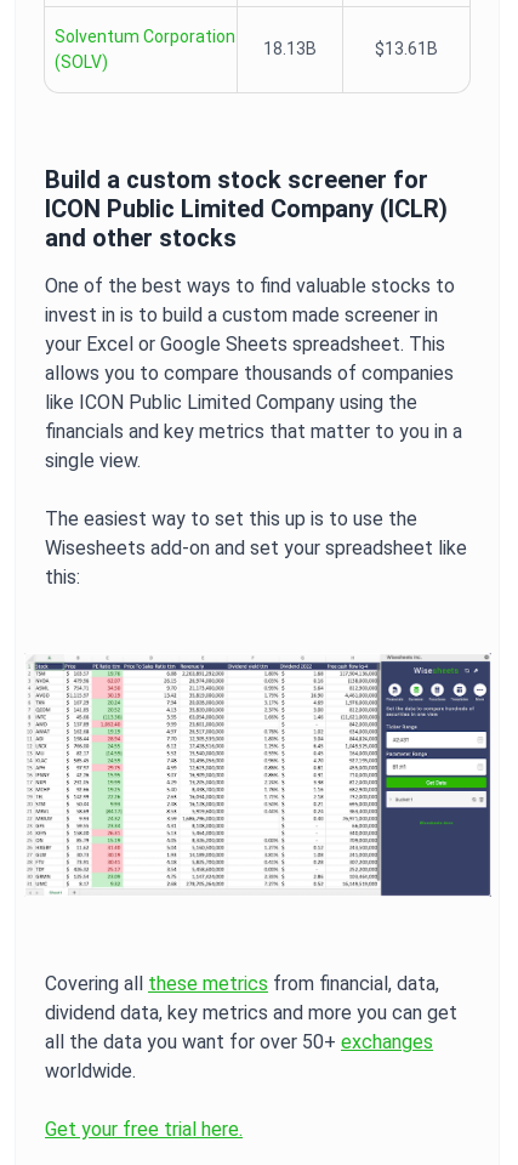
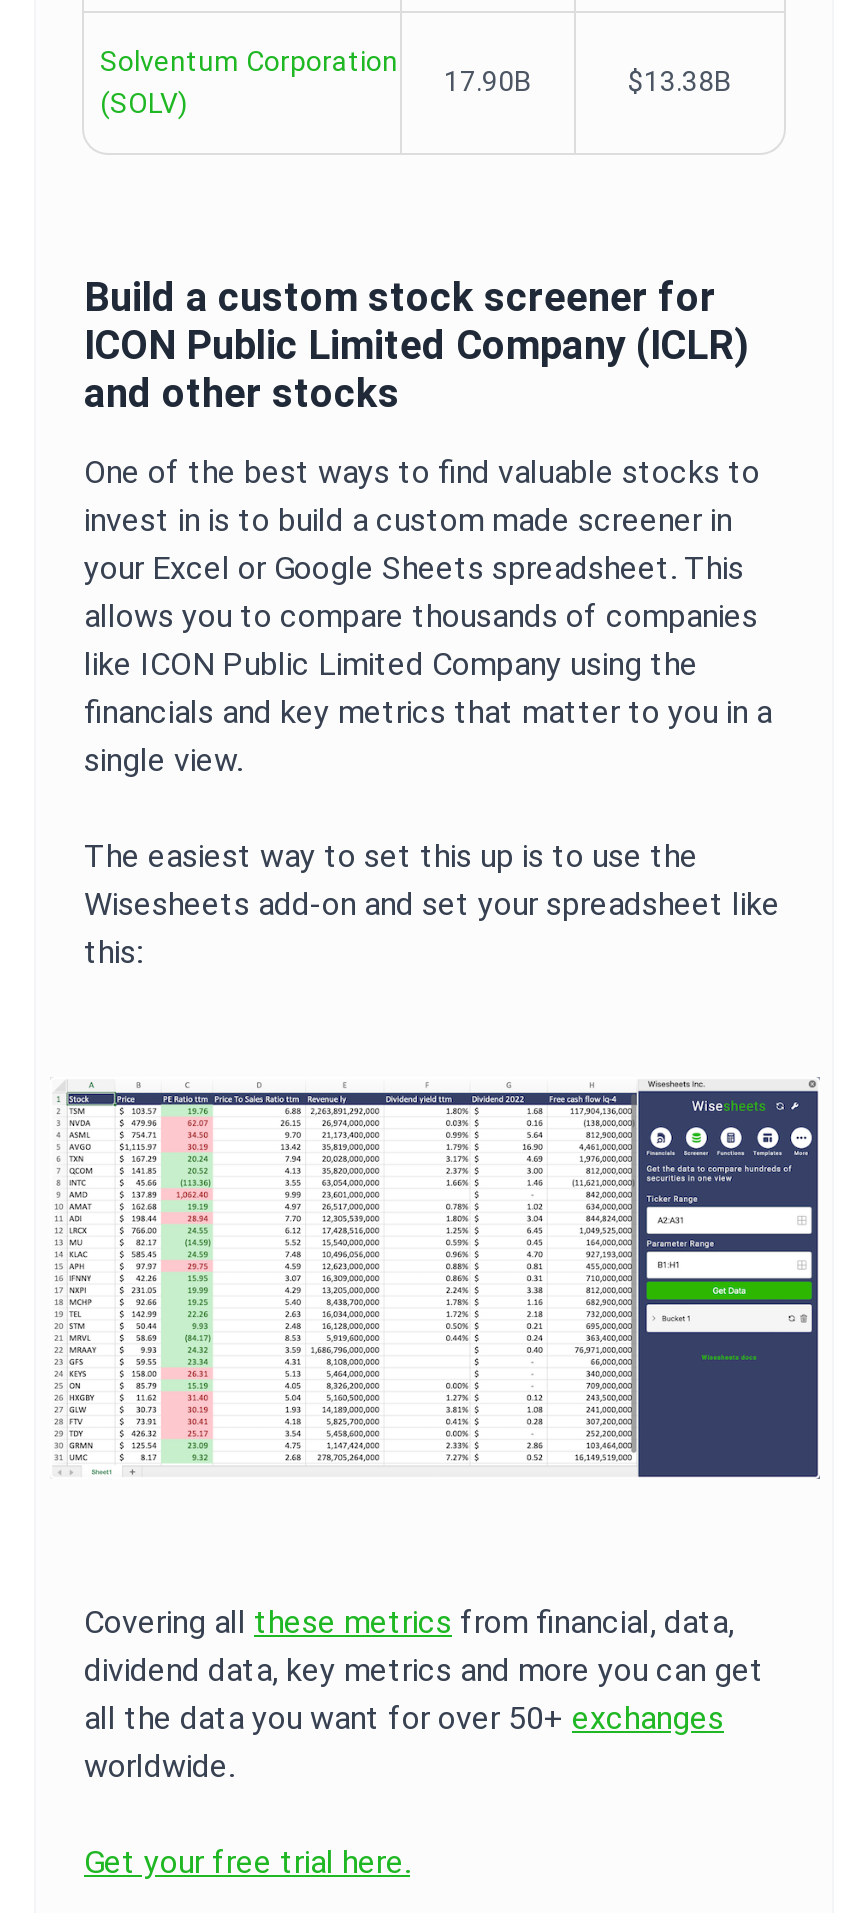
[263,39,438,58] 18.13B | $13.61B -> [444,65,732,97] 17.90B | $13.38B

